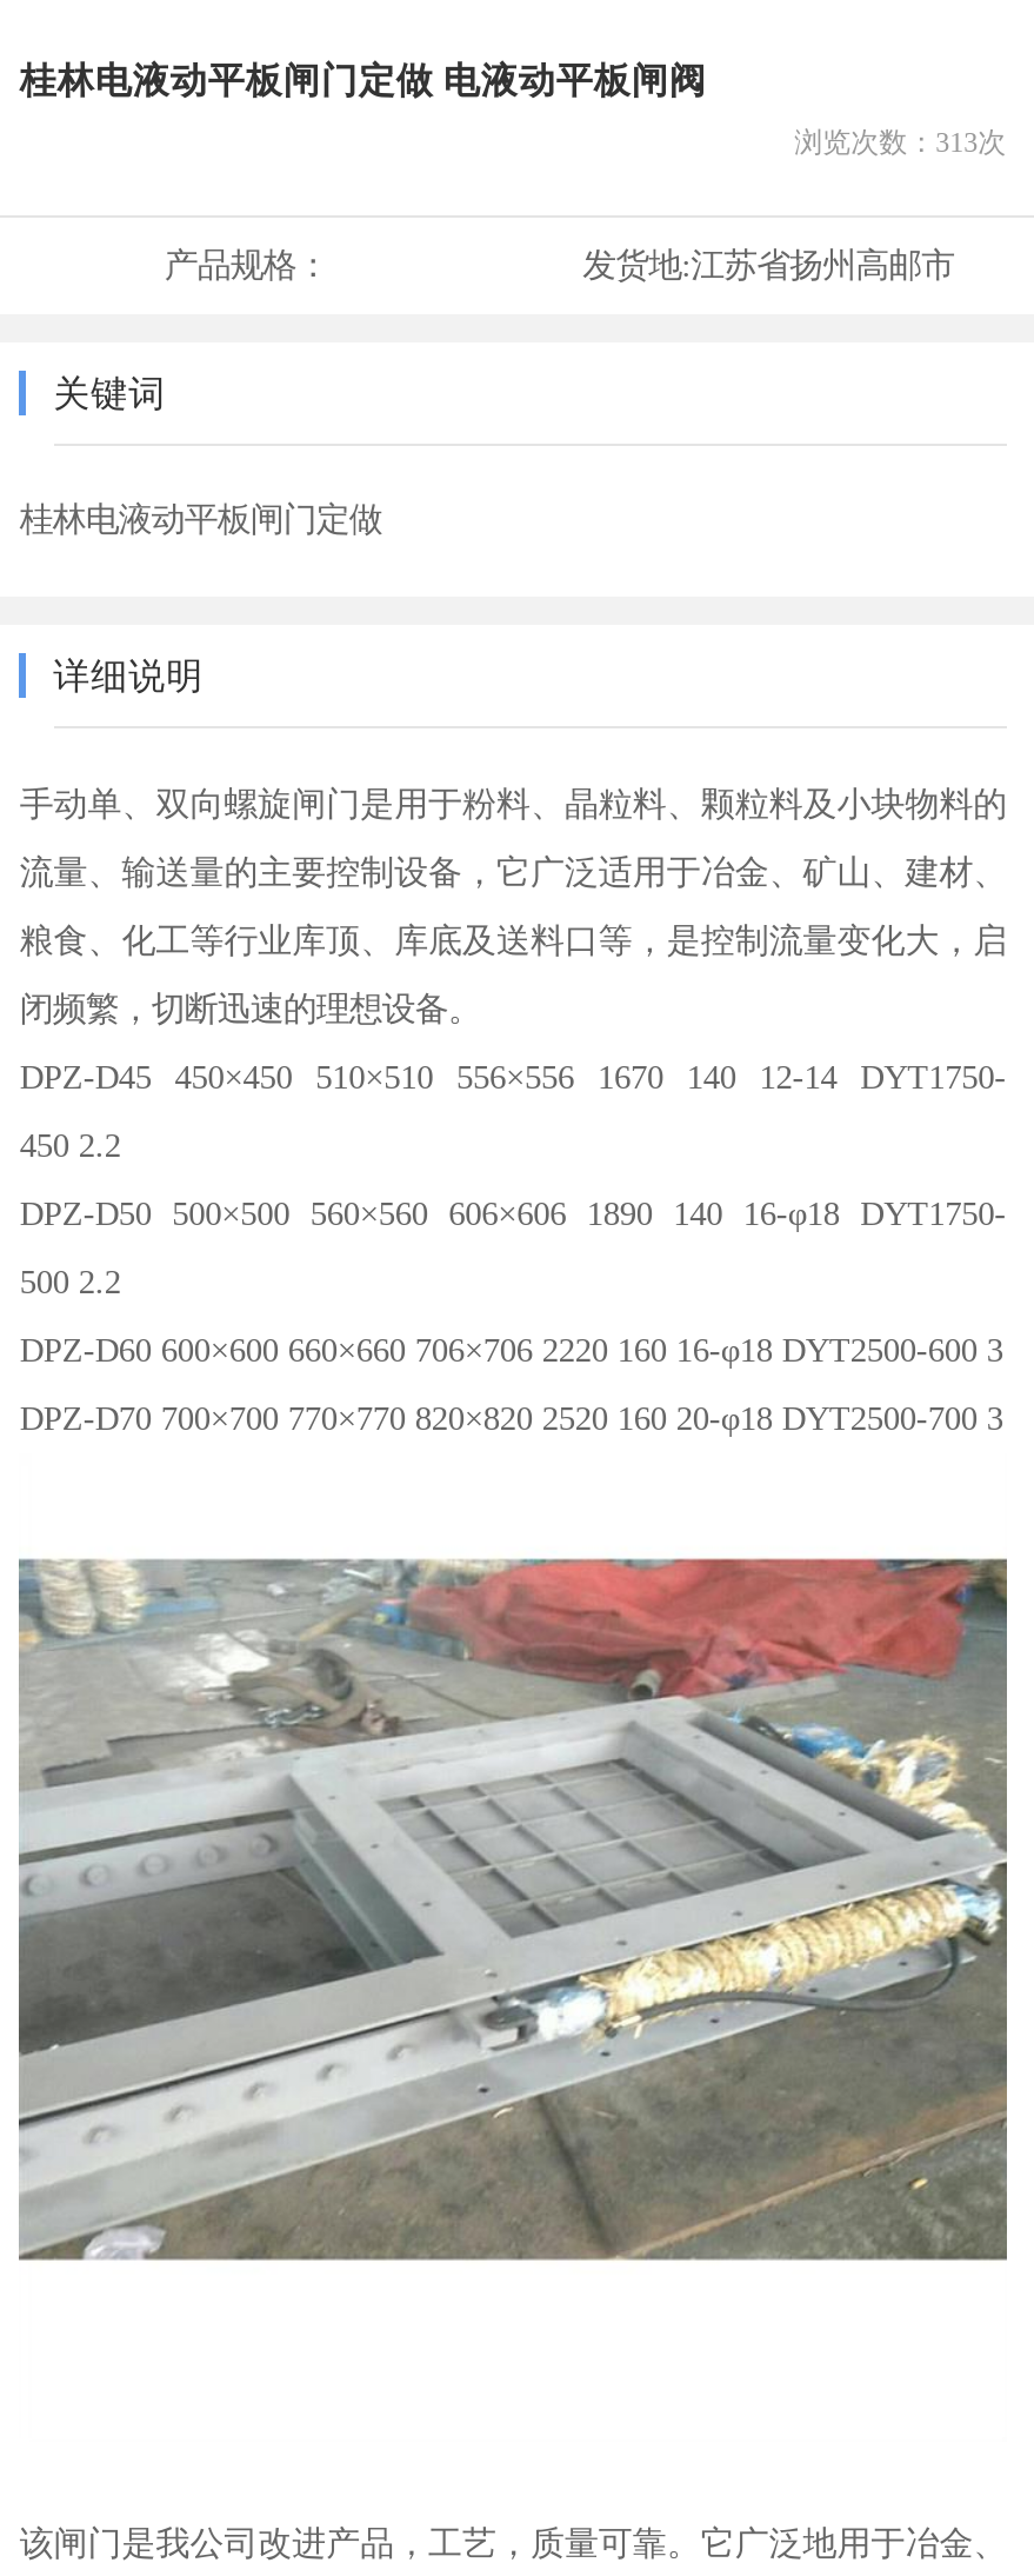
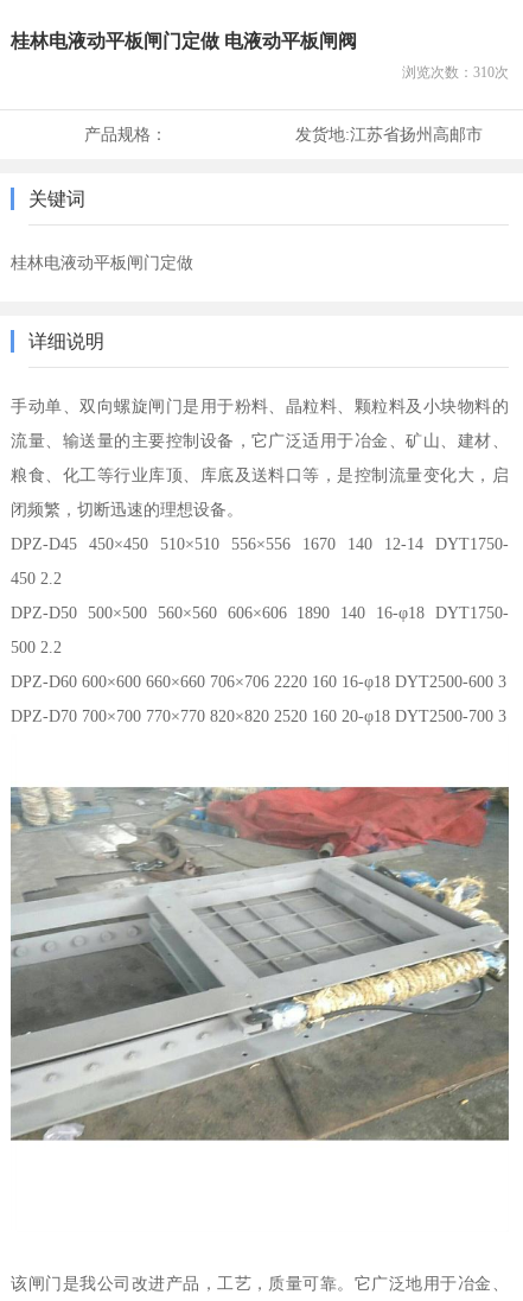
[794,126,1006,159] 浏览次数：313次 -> [402,64,508,81] 浏览次数：310次

